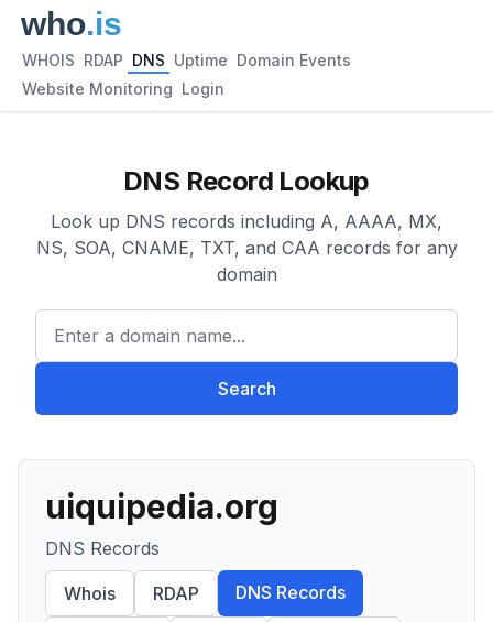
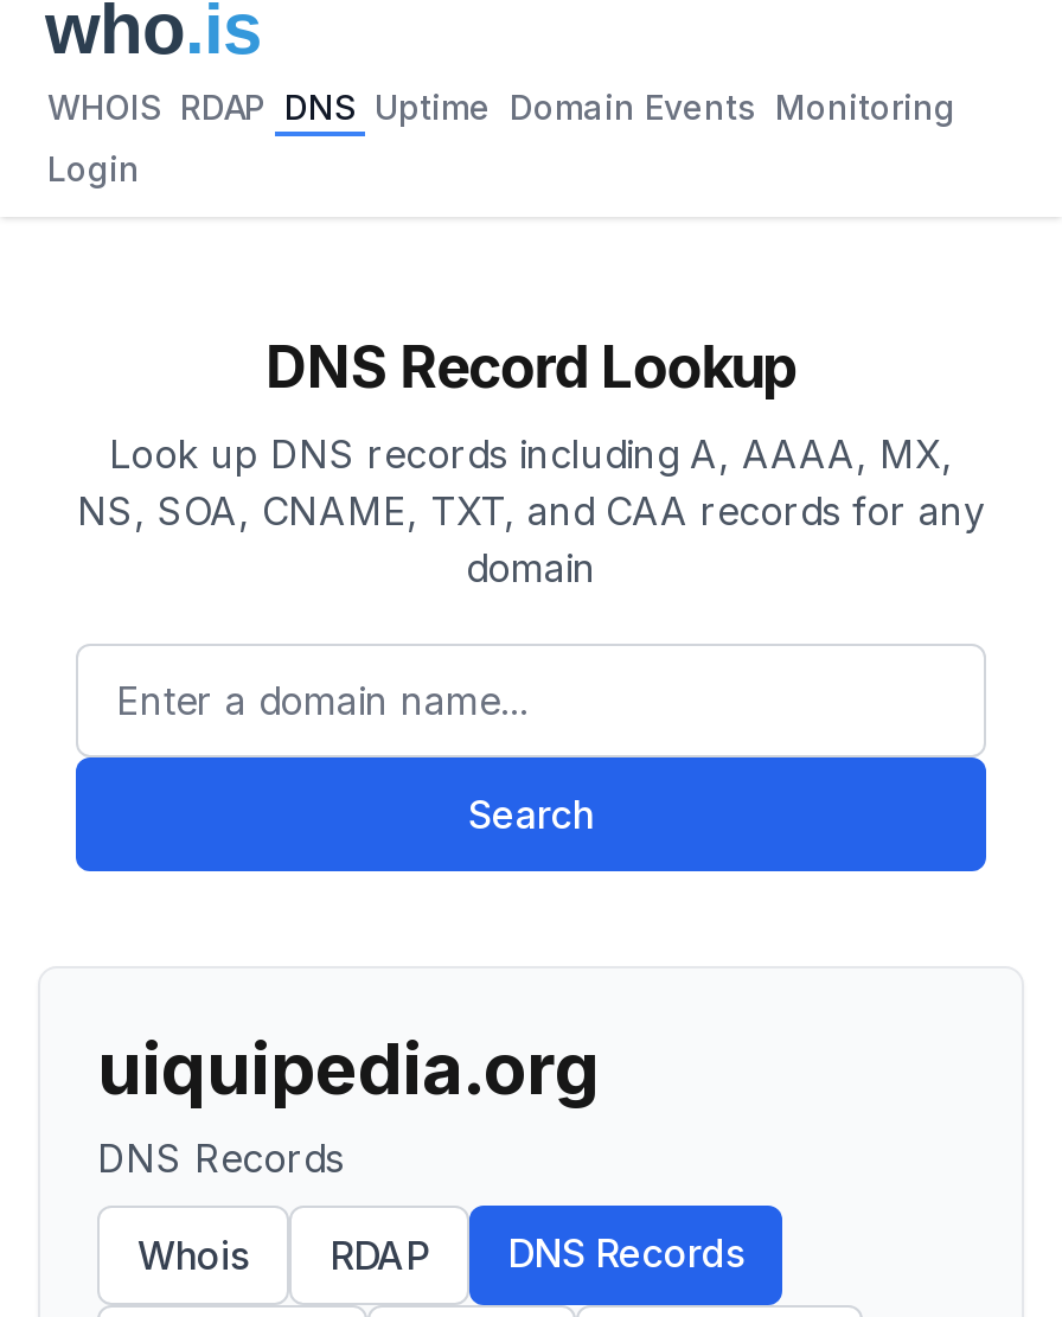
[22,51,351,69] WHOIS RDAP DNS Uptime Domain Events -> [47,87,955,127] WHOIS RDAP DNS Uptime Domain Events Monitoring
[22,79,224,98] Website Monitoring Login -> [47,148,140,188] Login

